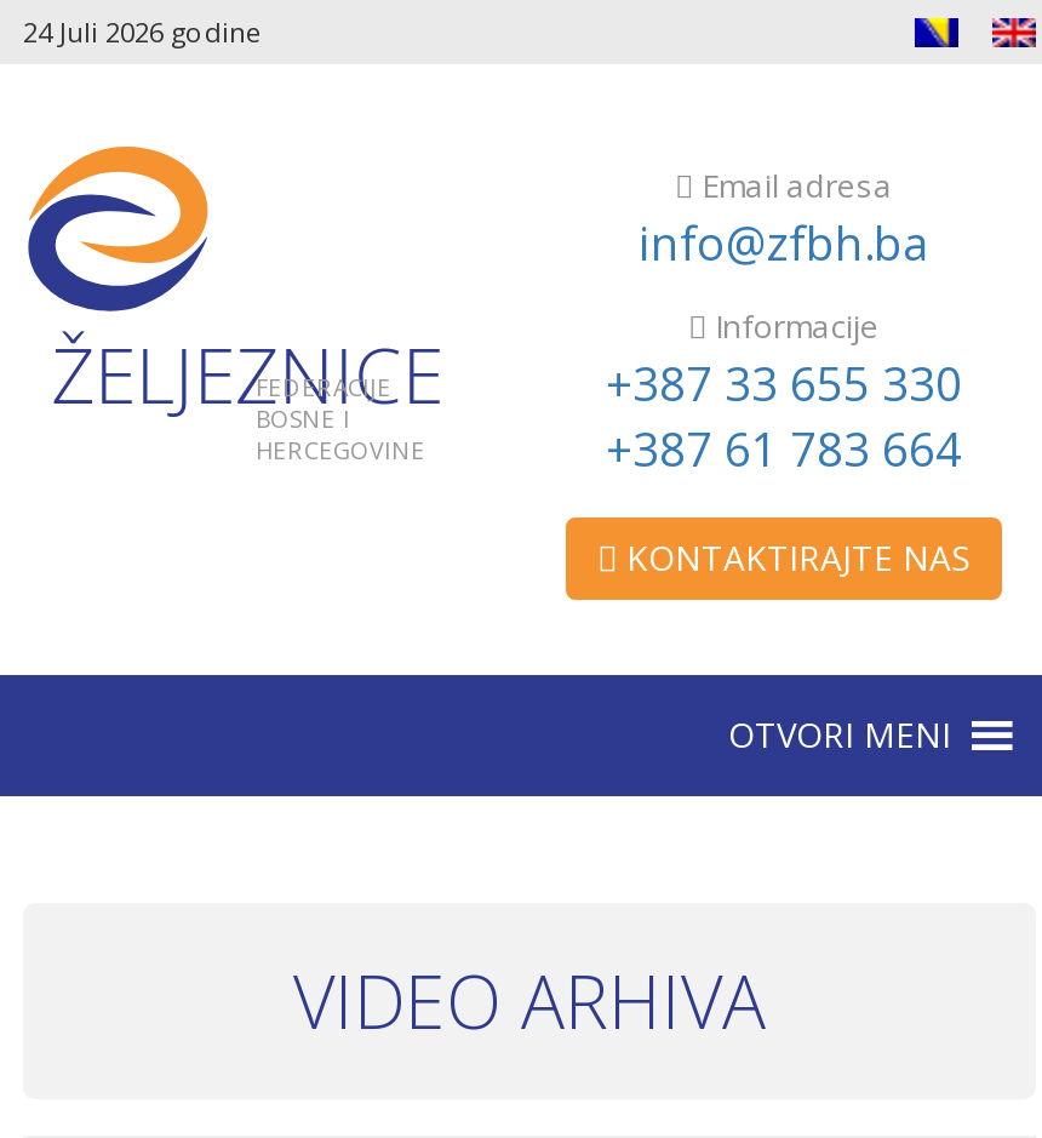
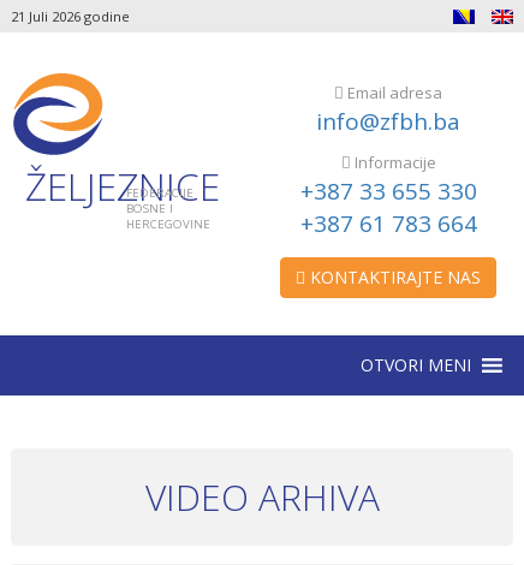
[23,12,263,49] 24 Juli 2026 godine -> [11,7,130,25] 21 Juli 2026 godine

